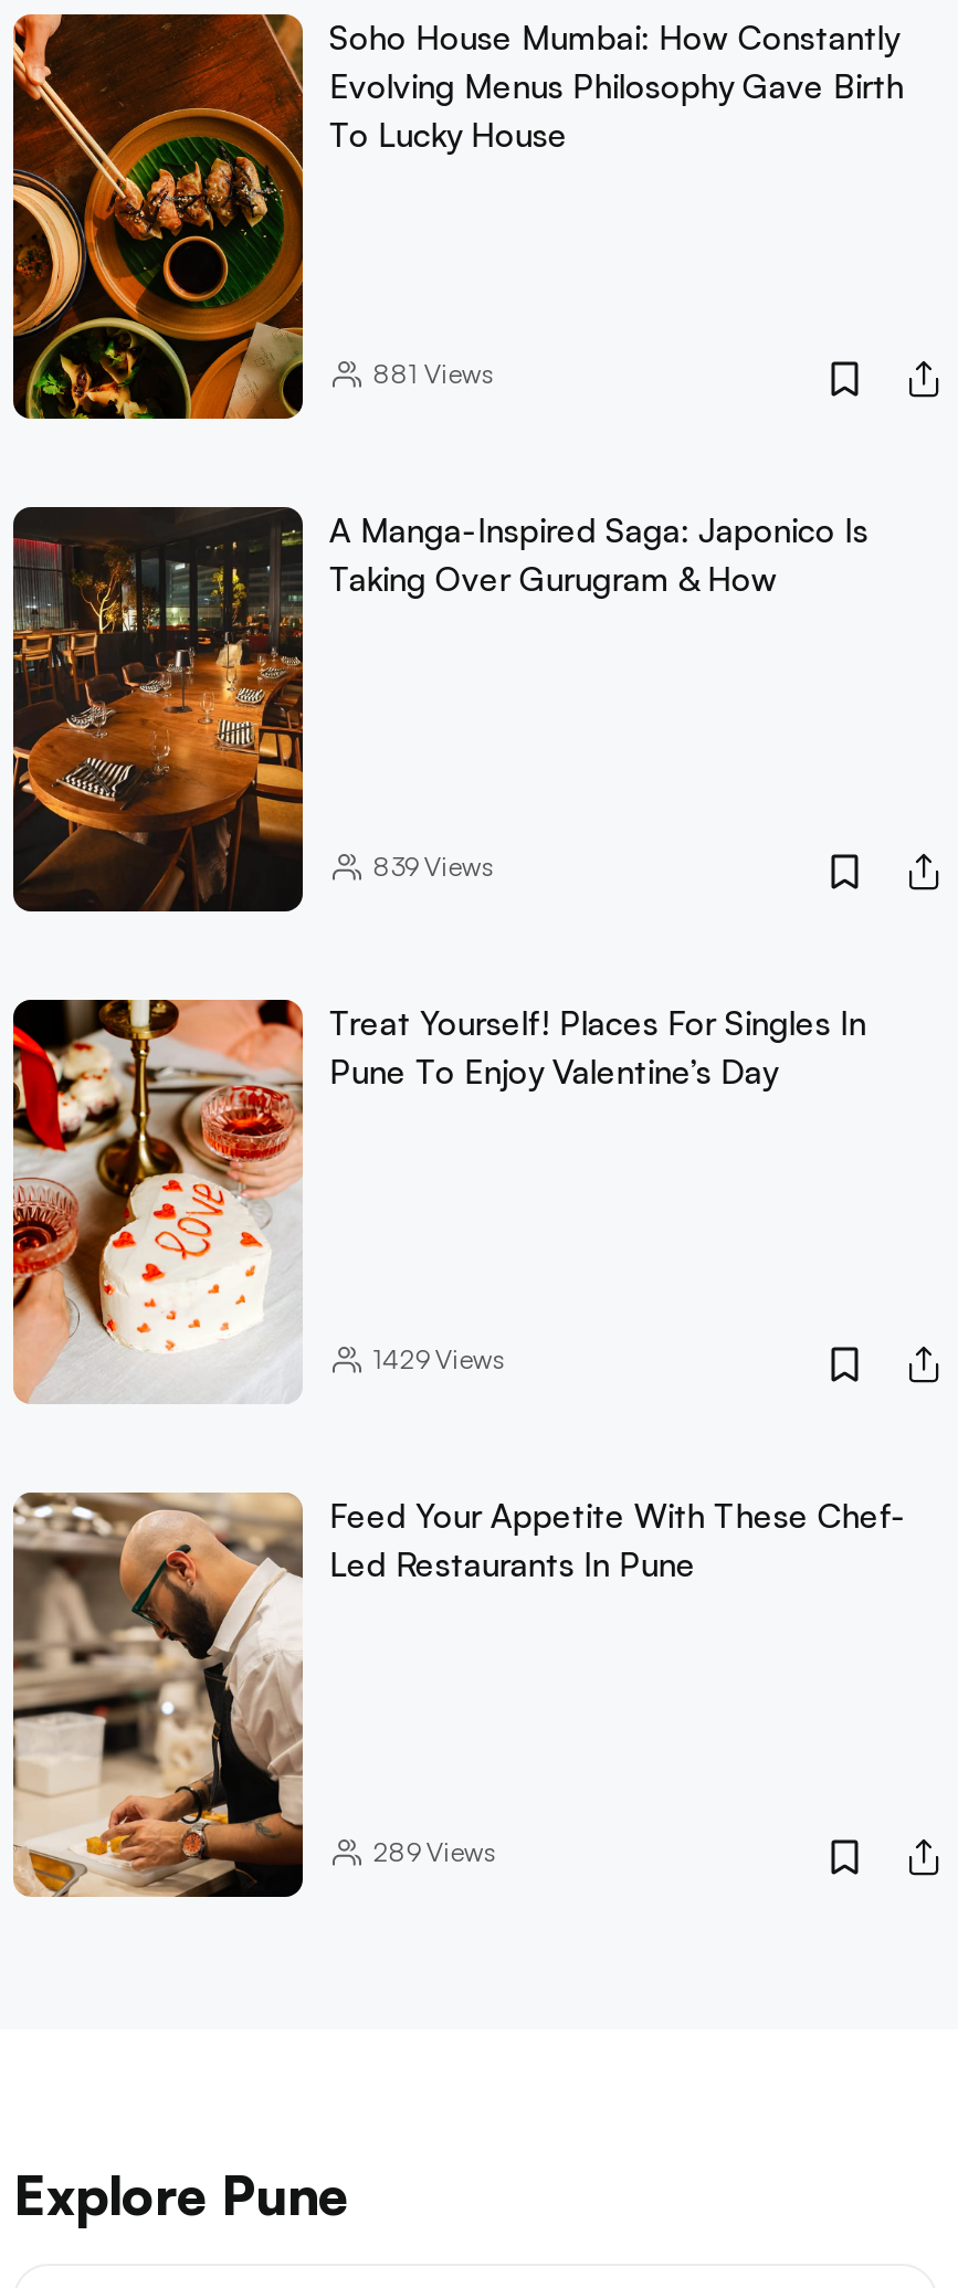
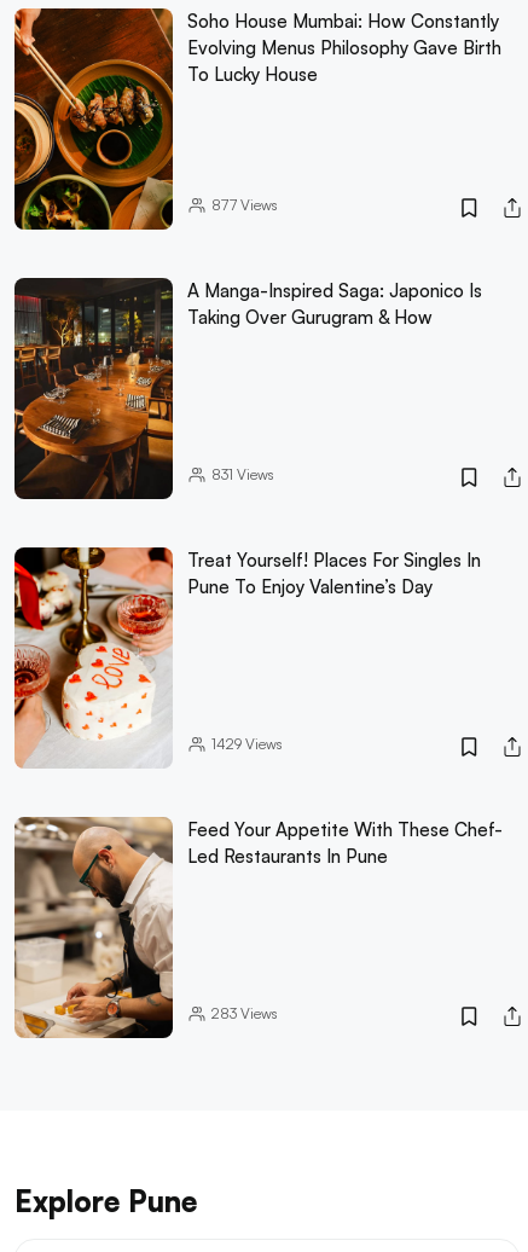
[373,357,492,390] 881 Views -> [211,196,278,214] 877 Views
[373,849,492,882] 839Views -> [211,465,274,483] 831Views
[373,1834,495,1868] 289Views -> [211,1004,278,1022] 283Views

